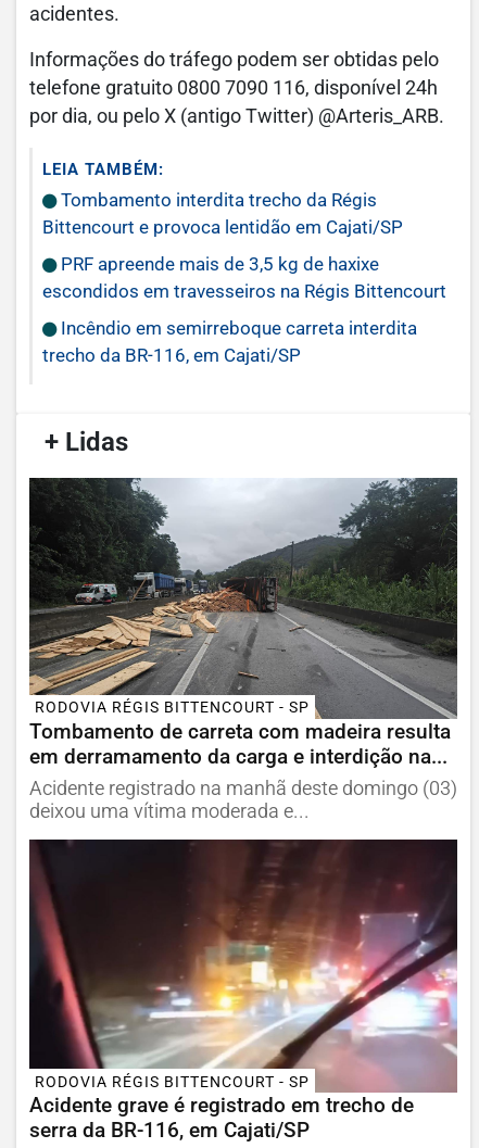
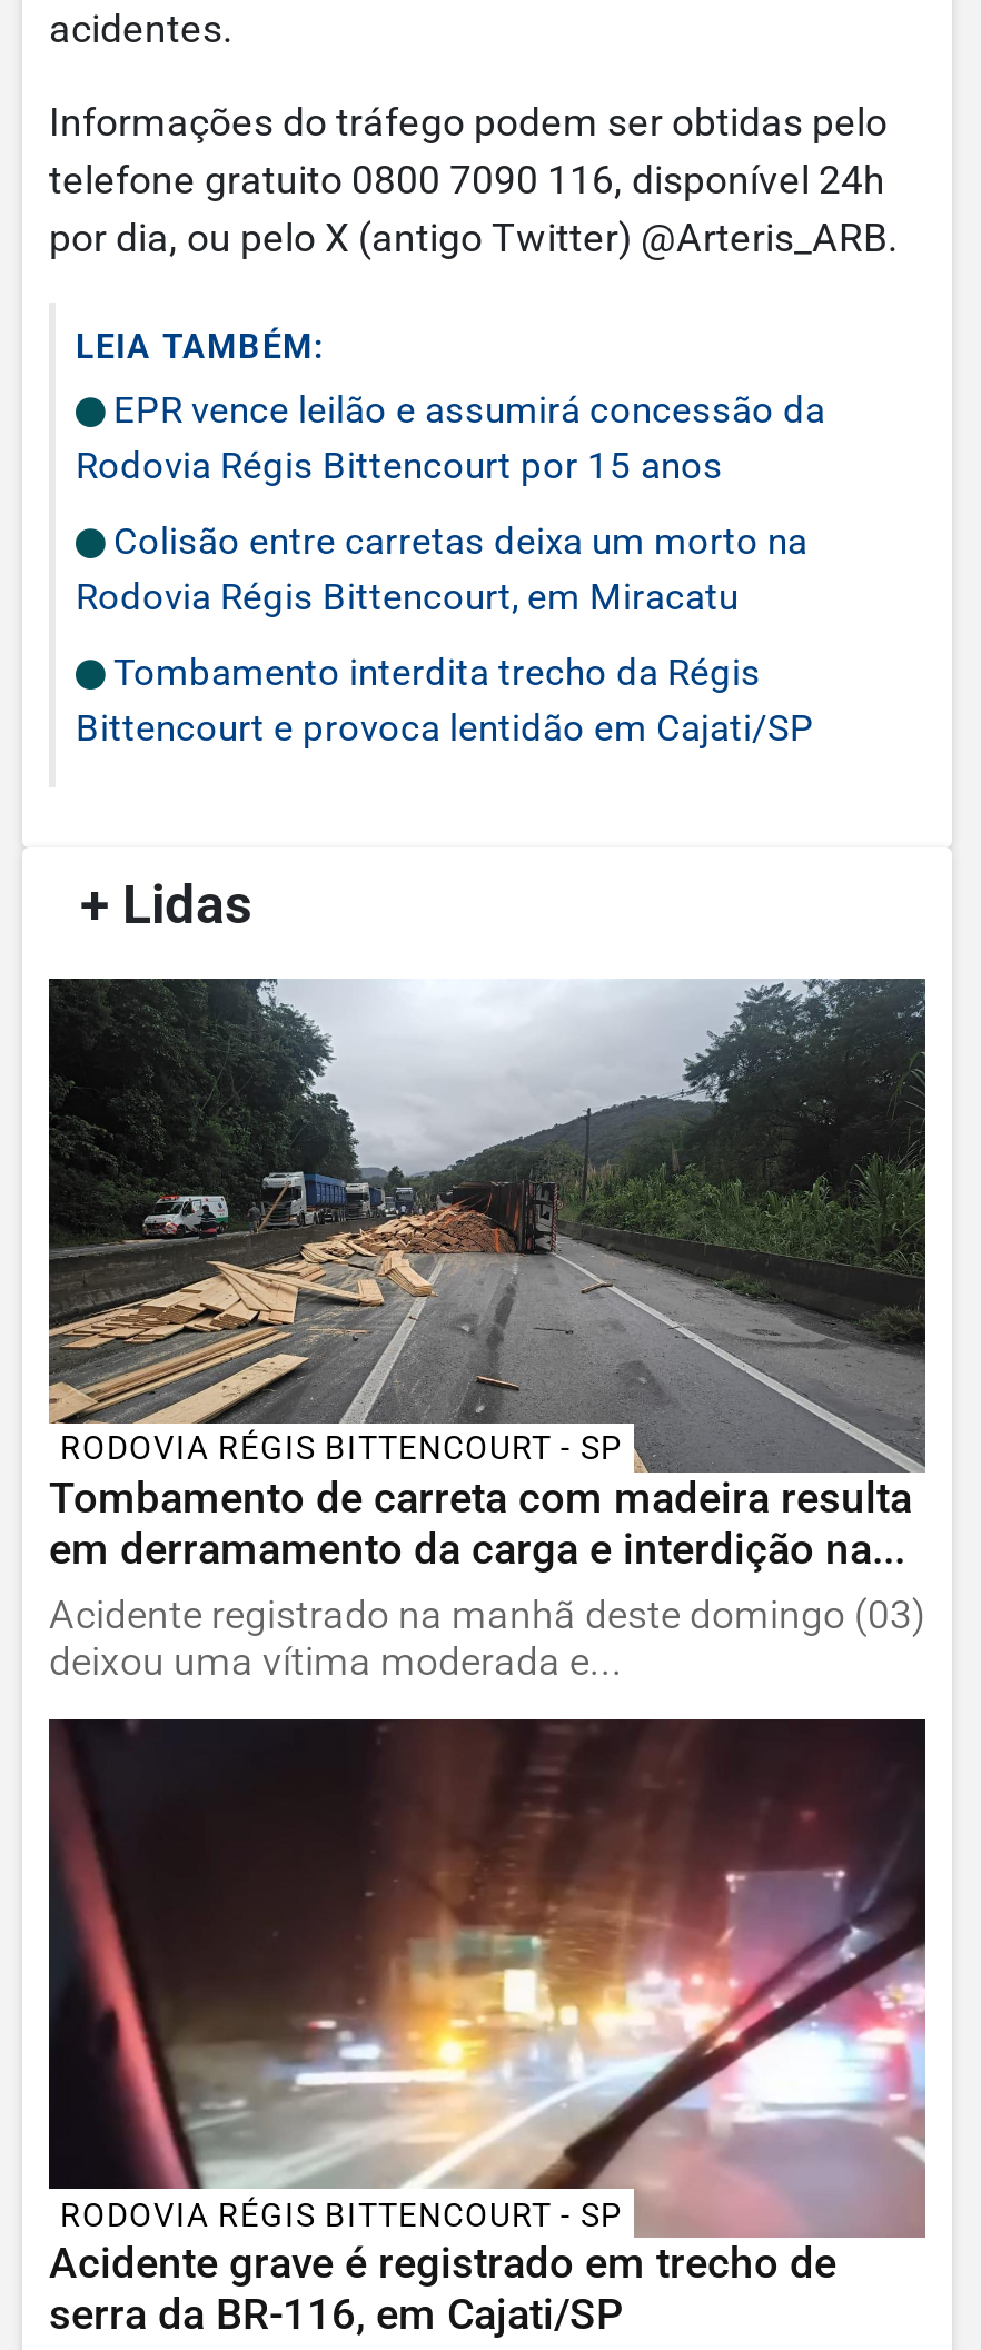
none -> [76,387,825,618] EPR vence leilão e assumirá concessão da | Rodovia Régis Bittencourt por 15 anos | Colisão entre carretas deixa um morto na | Rodovia Régis Bittencourt, em Miracatu
moved [42,189,403,238] -> [76,649,814,749]: Tombamento interdita trecho da Régis | Bittencourt e provoca lentidão em Cajati/SP
[42,253,446,366] PRF apreende mais de 3,5 kg de haxixe | escondidos em travesseiros na Régis Bittencourt | Incêndio em semirreboque carreta interdita | trecho da BR-116, em Cajati/SP -> none

